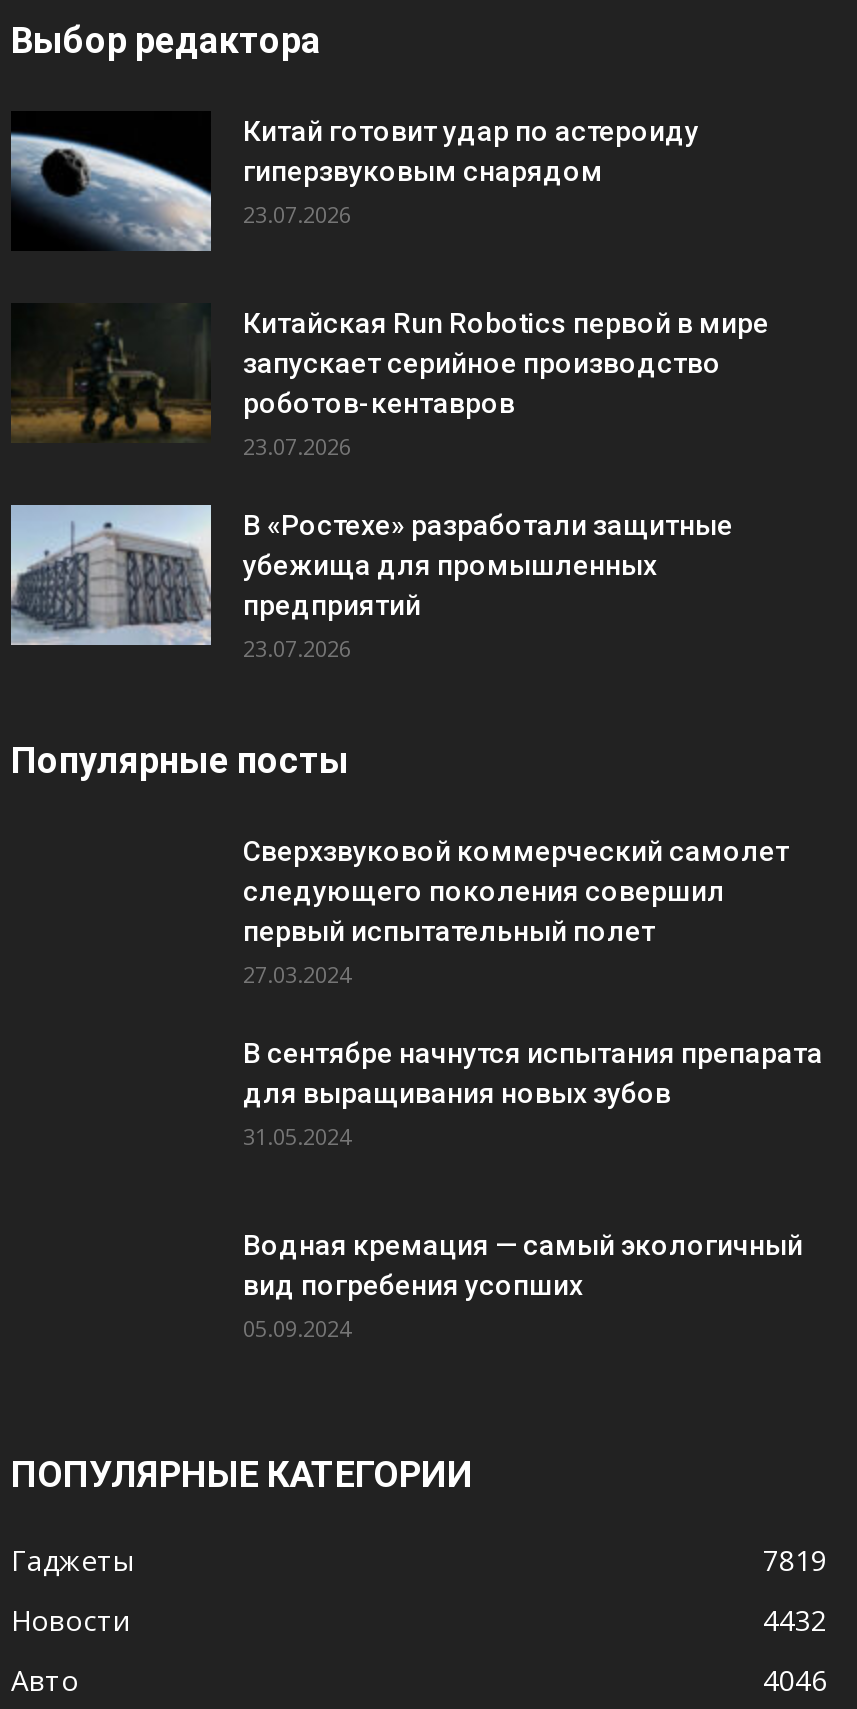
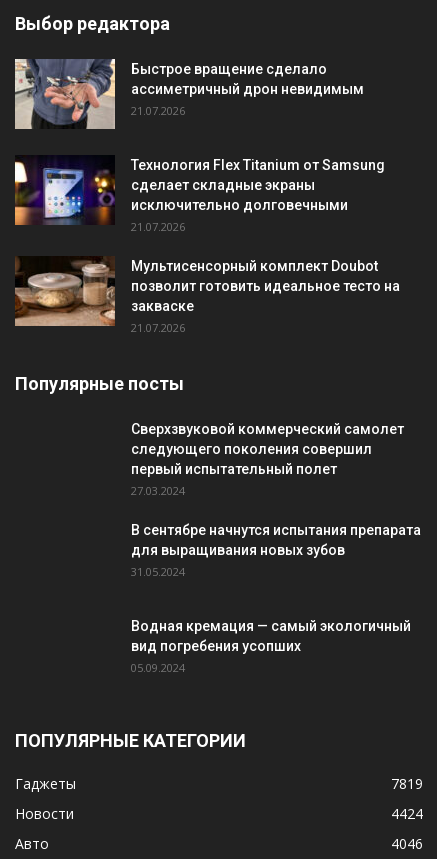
[9,111,699,251] [image] | Китай готовит удар по астероиду | гиперзвуковым снарядом | 23.07.2026 -> [14,58,364,130] [image] | Быстрое вращение сделало | ассиметричный дрон невидимым | 21.07.2026
[11,305,769,460] [image] | Китайская Run Robotics первой в мире | запускает серийное производство | роботов-кентавров | 23.07.2026 -> [14,155,385,233] [image] | Технология Flex Titanium от Samsung | сделает складные экраны | исключительно долговечными | 21.07.2026
[9,503,733,662] [image] | В «Ростехе» разработали защитные | убежища для промышленных | предприятий | 23.07.2026 -> [14,256,400,334] [image] | Мультисенсорный комплект Doubot | позволит готовить идеальное тесто на | закваске | 21.07.2026
[763,1600,827,1638] 4432 -> [391,803,423,822] 4424

